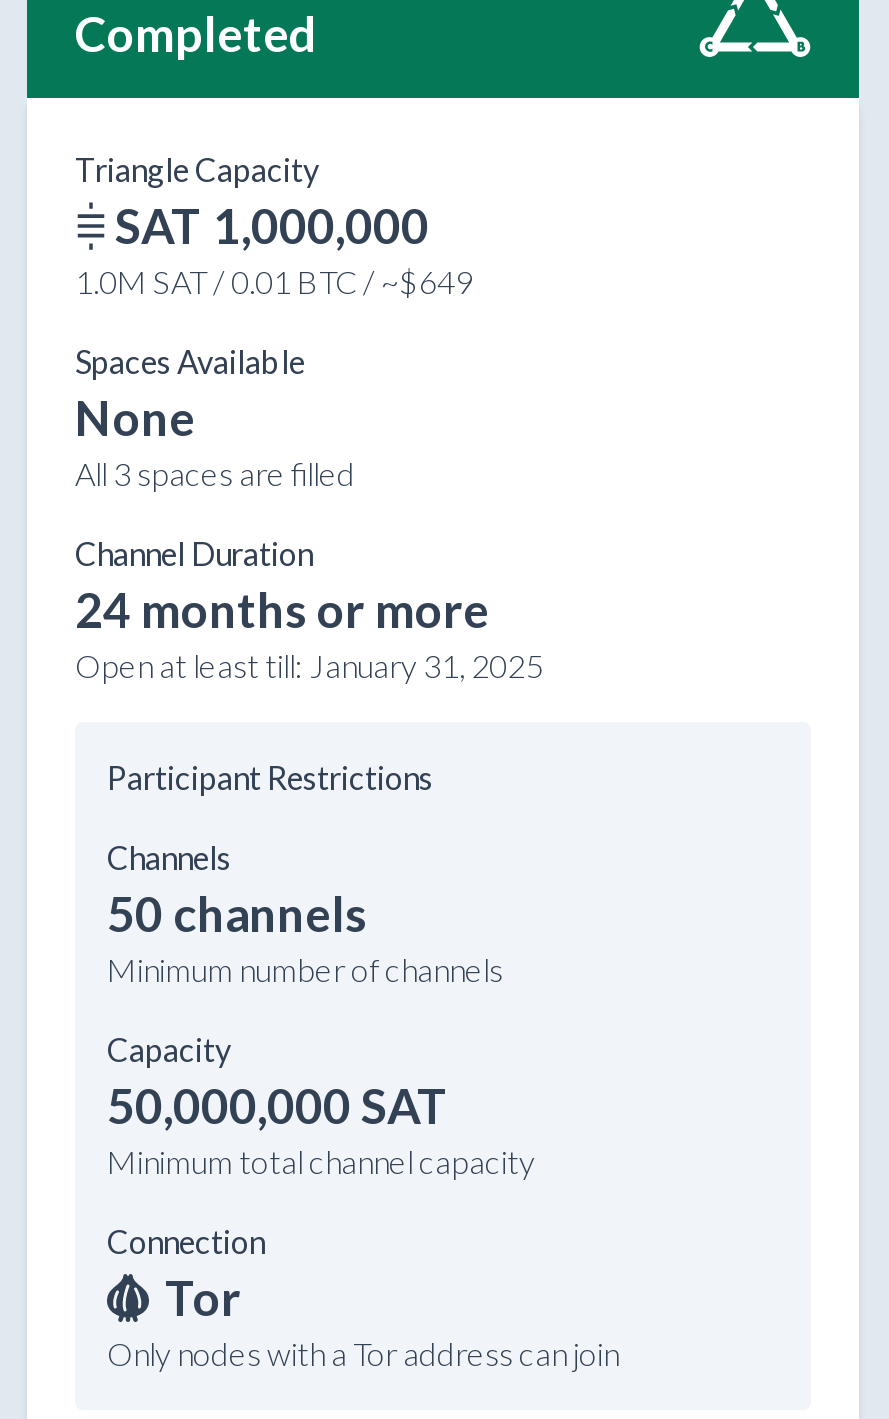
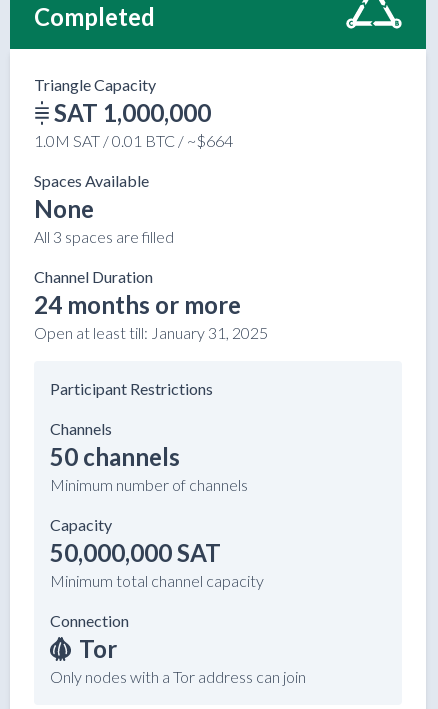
[75,262,473,300] 1.0M SAT / 0.01 BTC / ~$649 -> [34,131,233,150] 1.0M SAT / 0.01 BTC / ~$664

